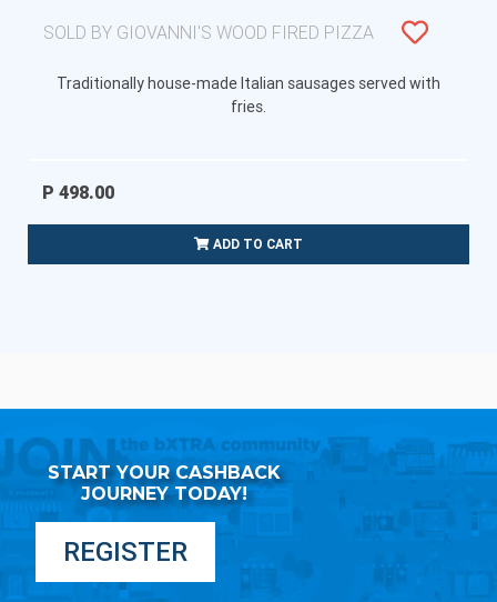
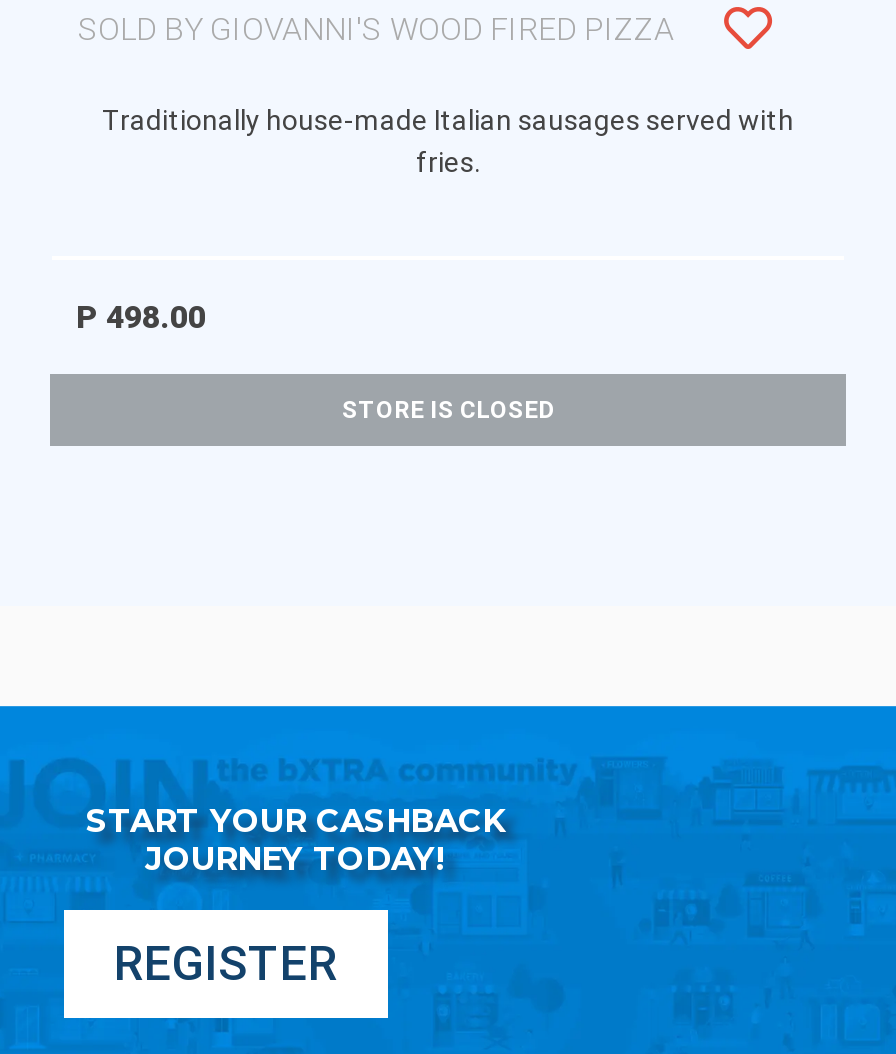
[210,235,303,252] ADD TO CART -> [342,394,554,424] STORE IS CLOSED

